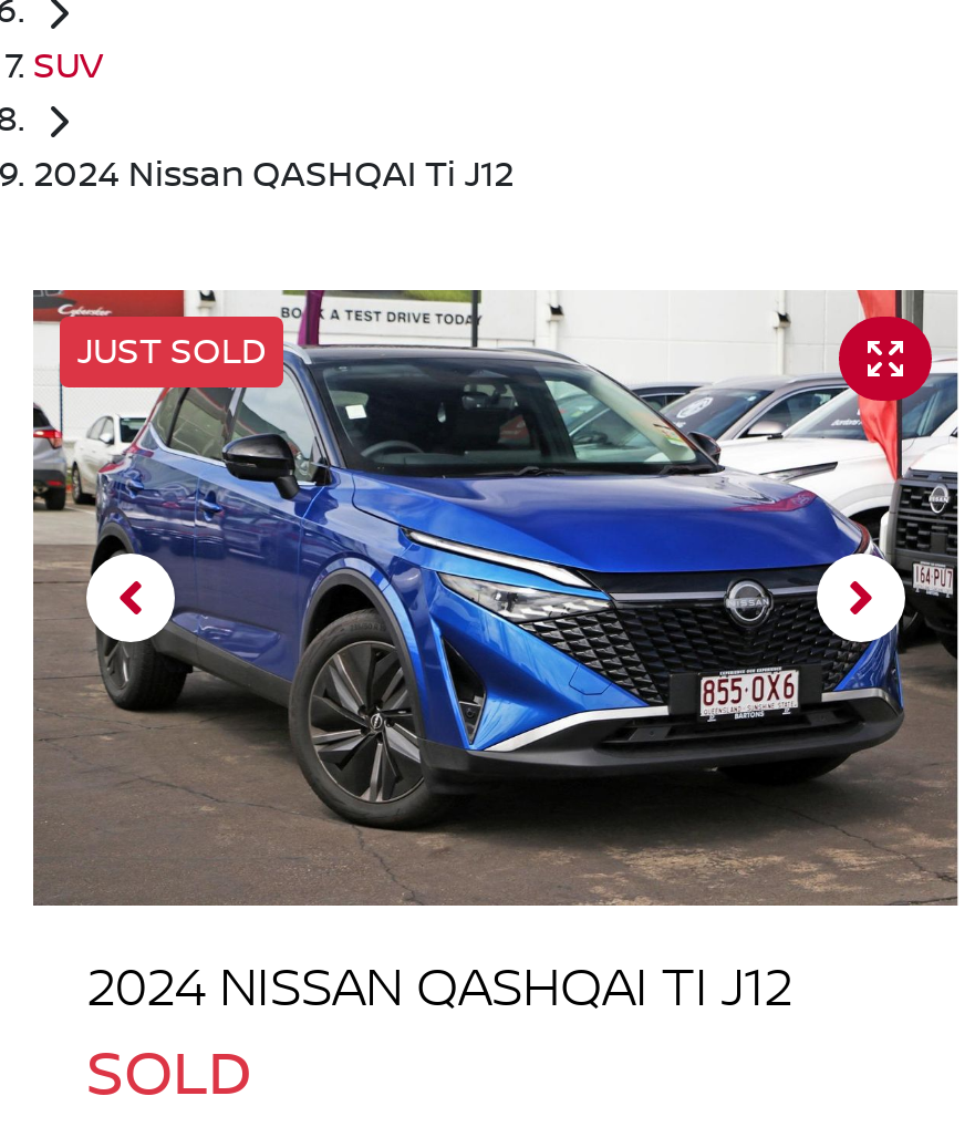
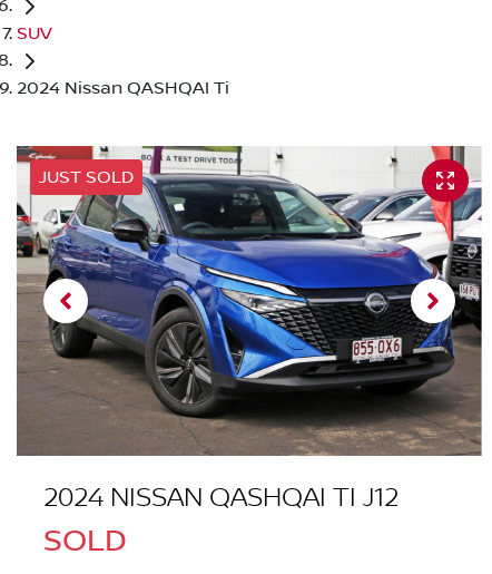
[33,154,514,194] 2024 Nissan QASHQAI Ti J12 -> [17,78,229,98] 2024 Nissan QASHQAI Ti

